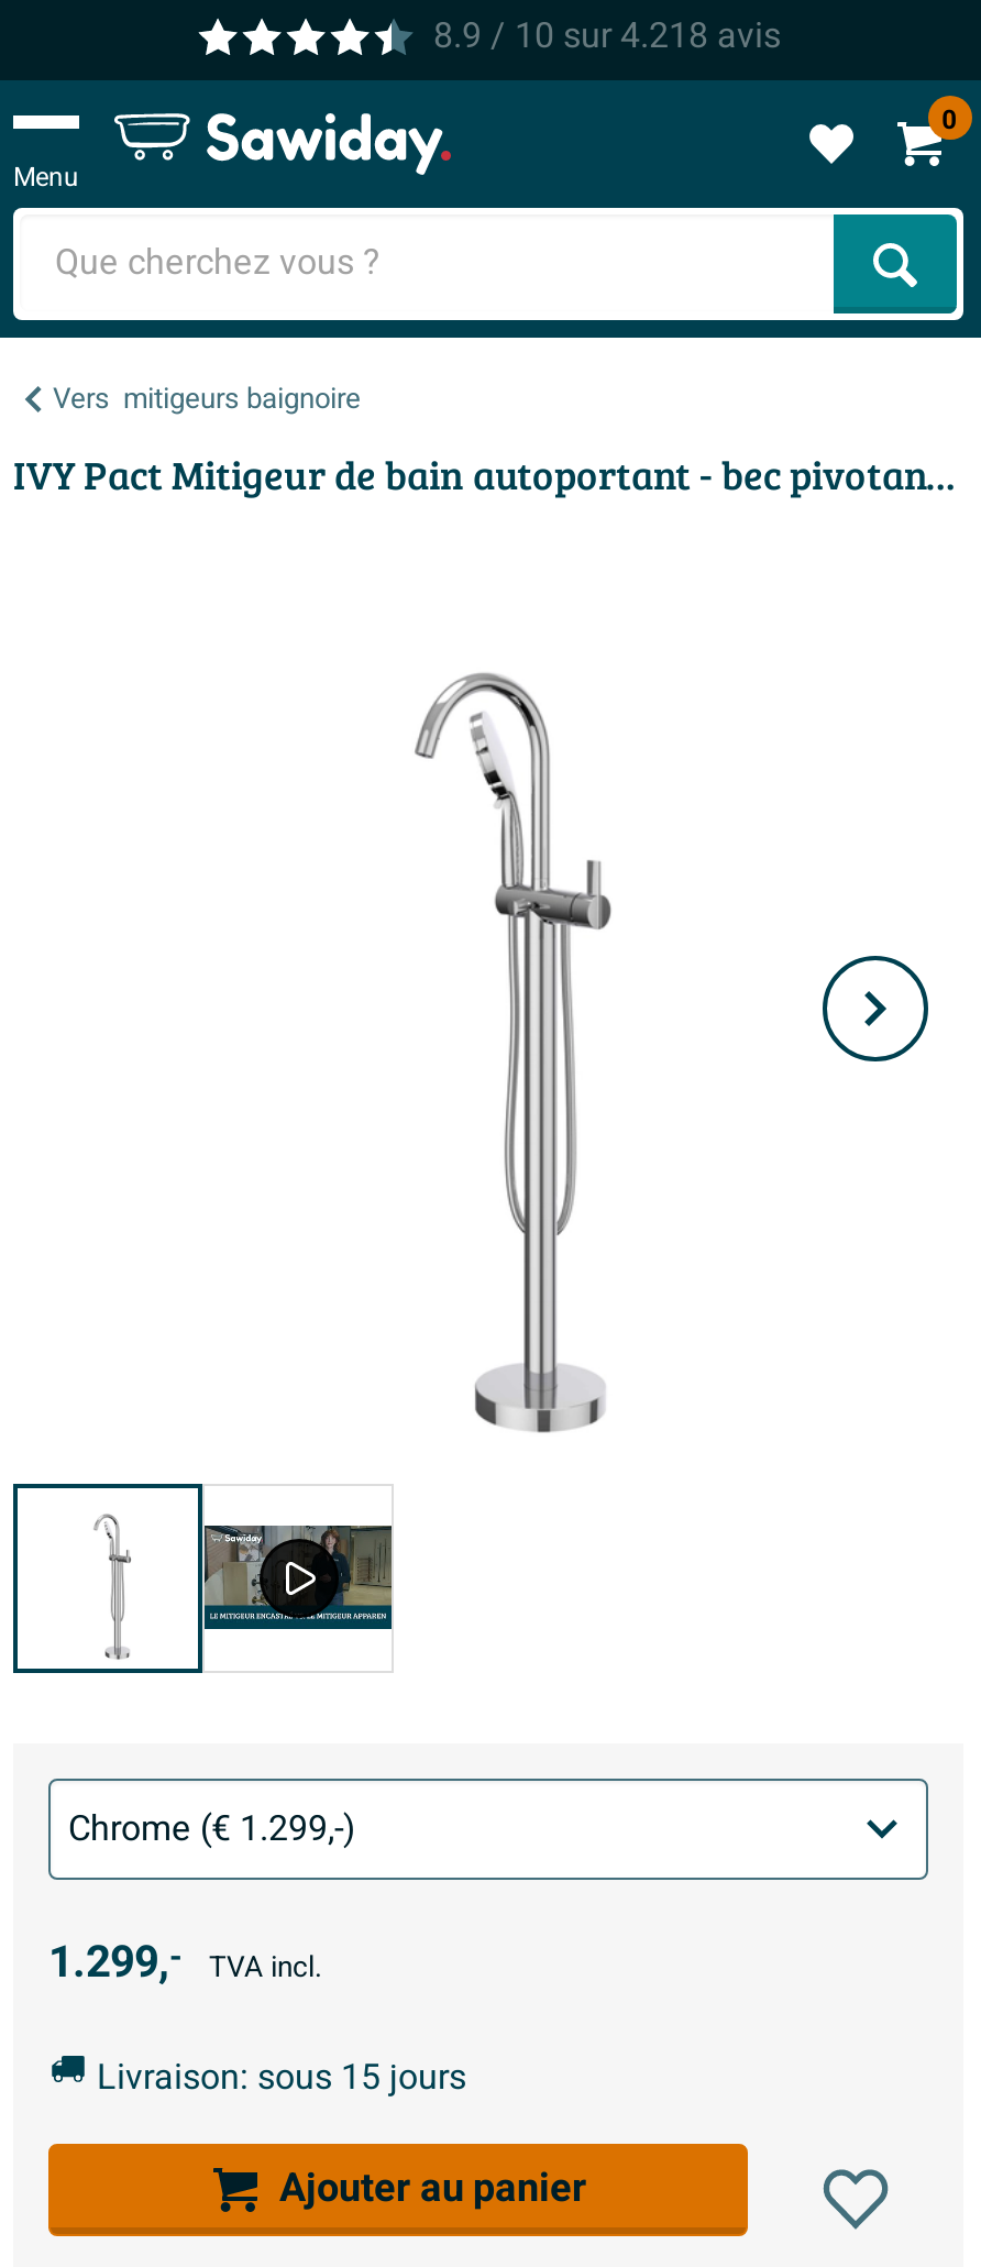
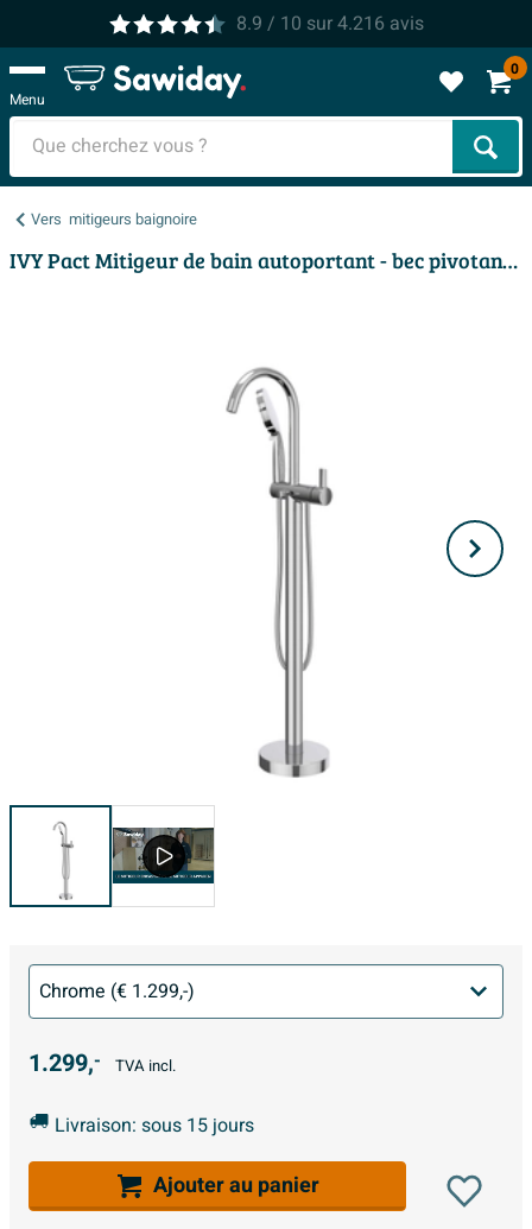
[433,10,781,63] 8.9 / 10 sur4.218 avis -> [236,9,424,38] 8.9 / 10 sur4.216 avis

